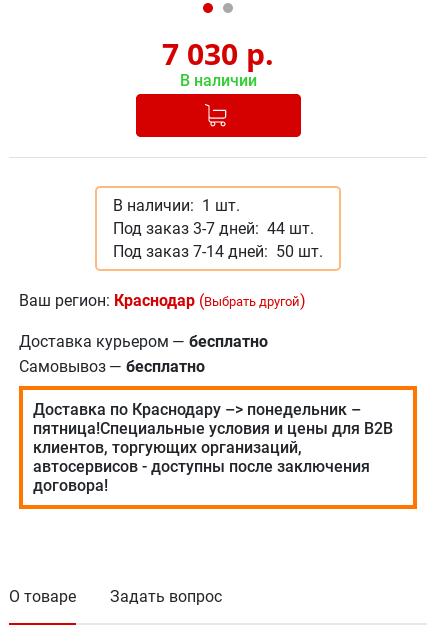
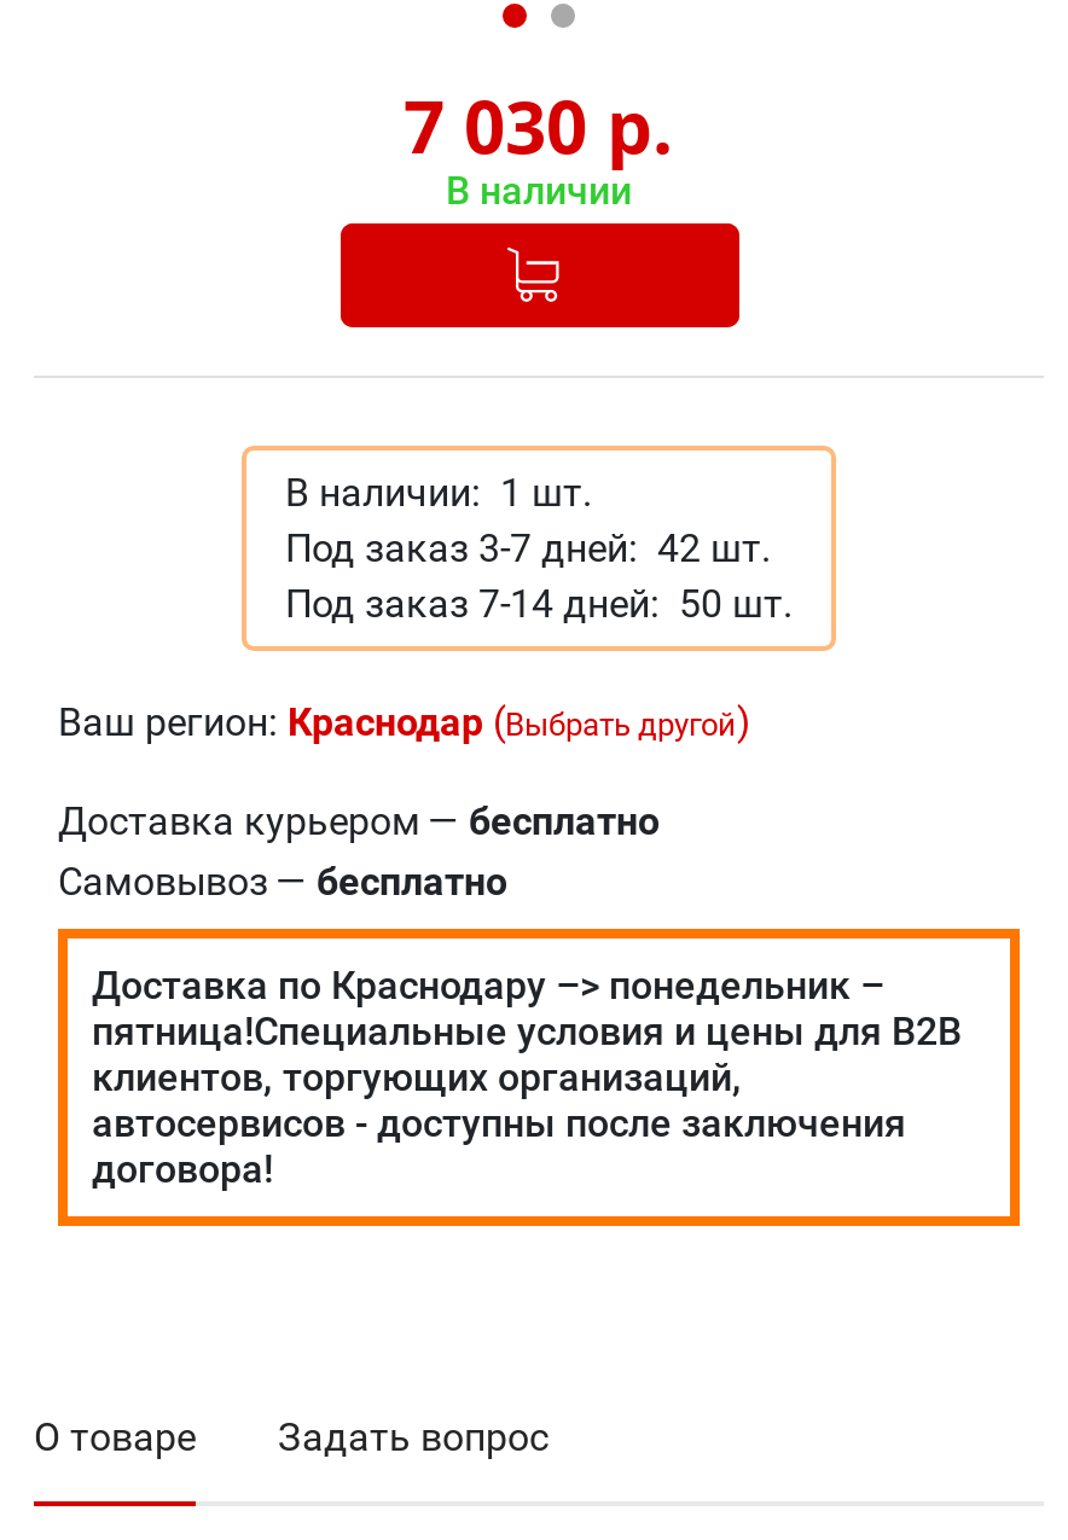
[113,219,314,238] Под заказ 3-7 дней: 44 шт. -> [285,525,771,571] Под заказ 3-7 дней: 42 шт.

